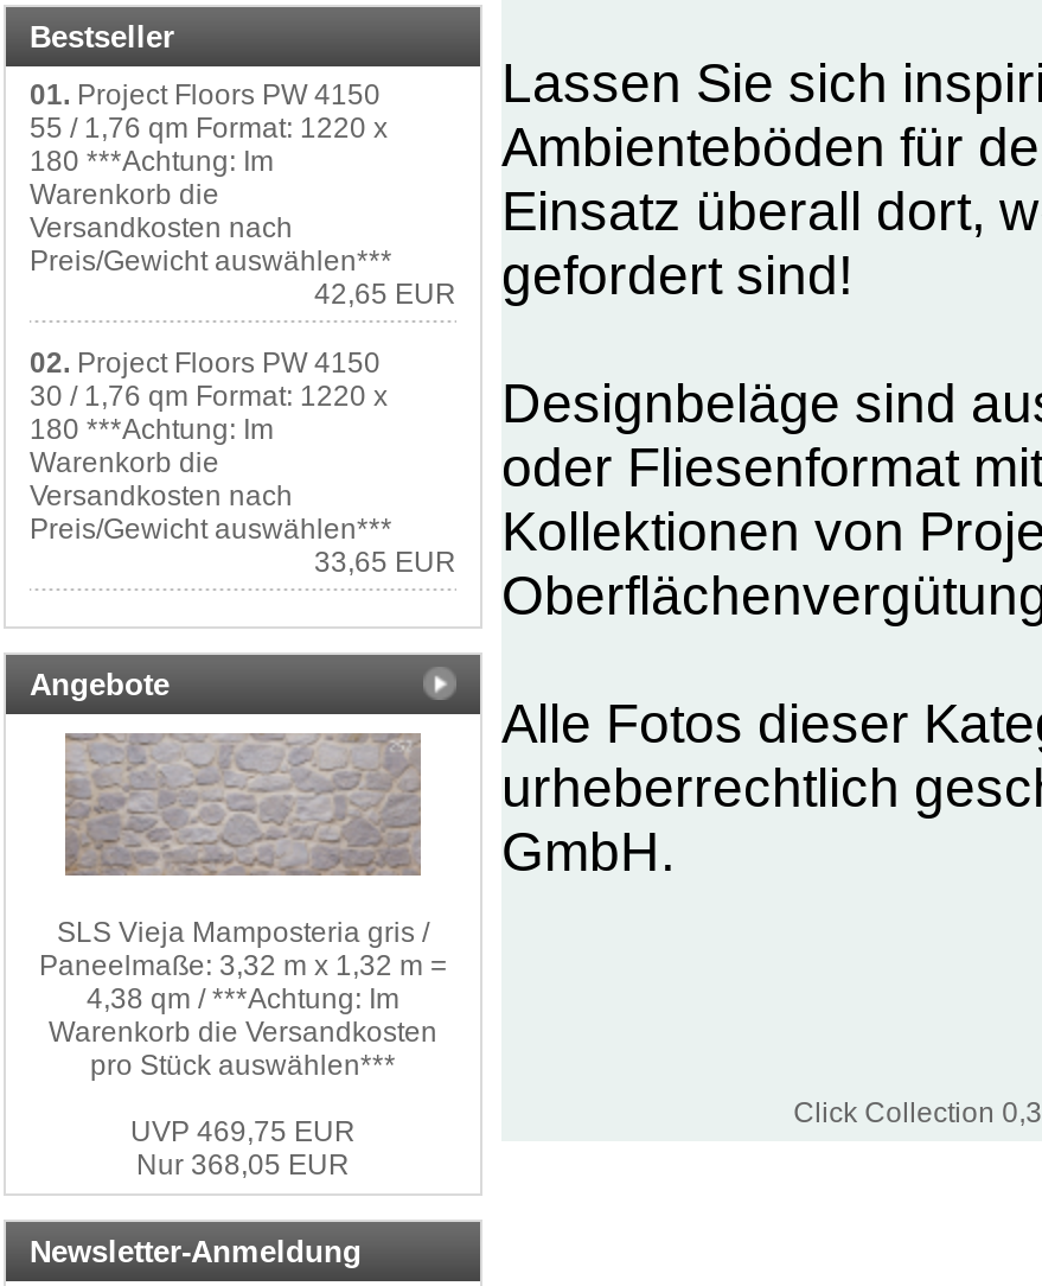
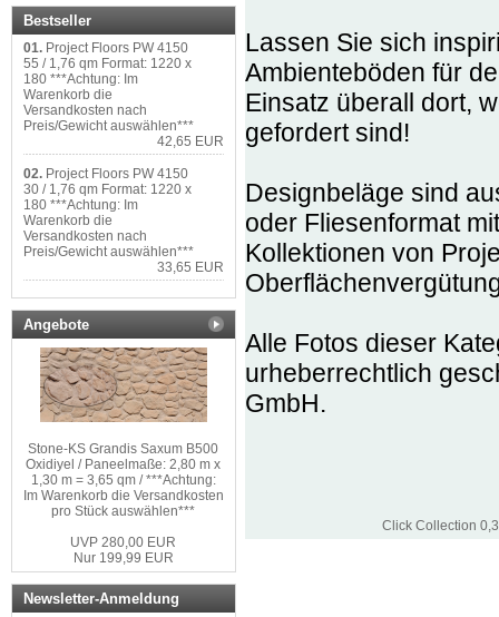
[39,733,447,1049] [image] | SLS Vieja Mamposteria gris / | Paneelmaße: 3,32 m x 1,32 m = | 4,38 qm / ***Achtung: Im | Warenkorb die Versandkosten -> [23,346,224,503] [image] | Stone-KS Grandis Saxum B500 | Oxidiyel / Paneelmaße: 2,80 m x | 1,30 m = 3,65 qm / ***Achtung: | Im Warenkorb die Versandkosten
[130,1115,356,1148] UVP 469,75 EUR -> [71,535,177,550] UVP 280,00 EUR
[136,1148,350,1182] Nur 368,05 EUR -> [74,550,174,566] Nur 199,99 EUR

